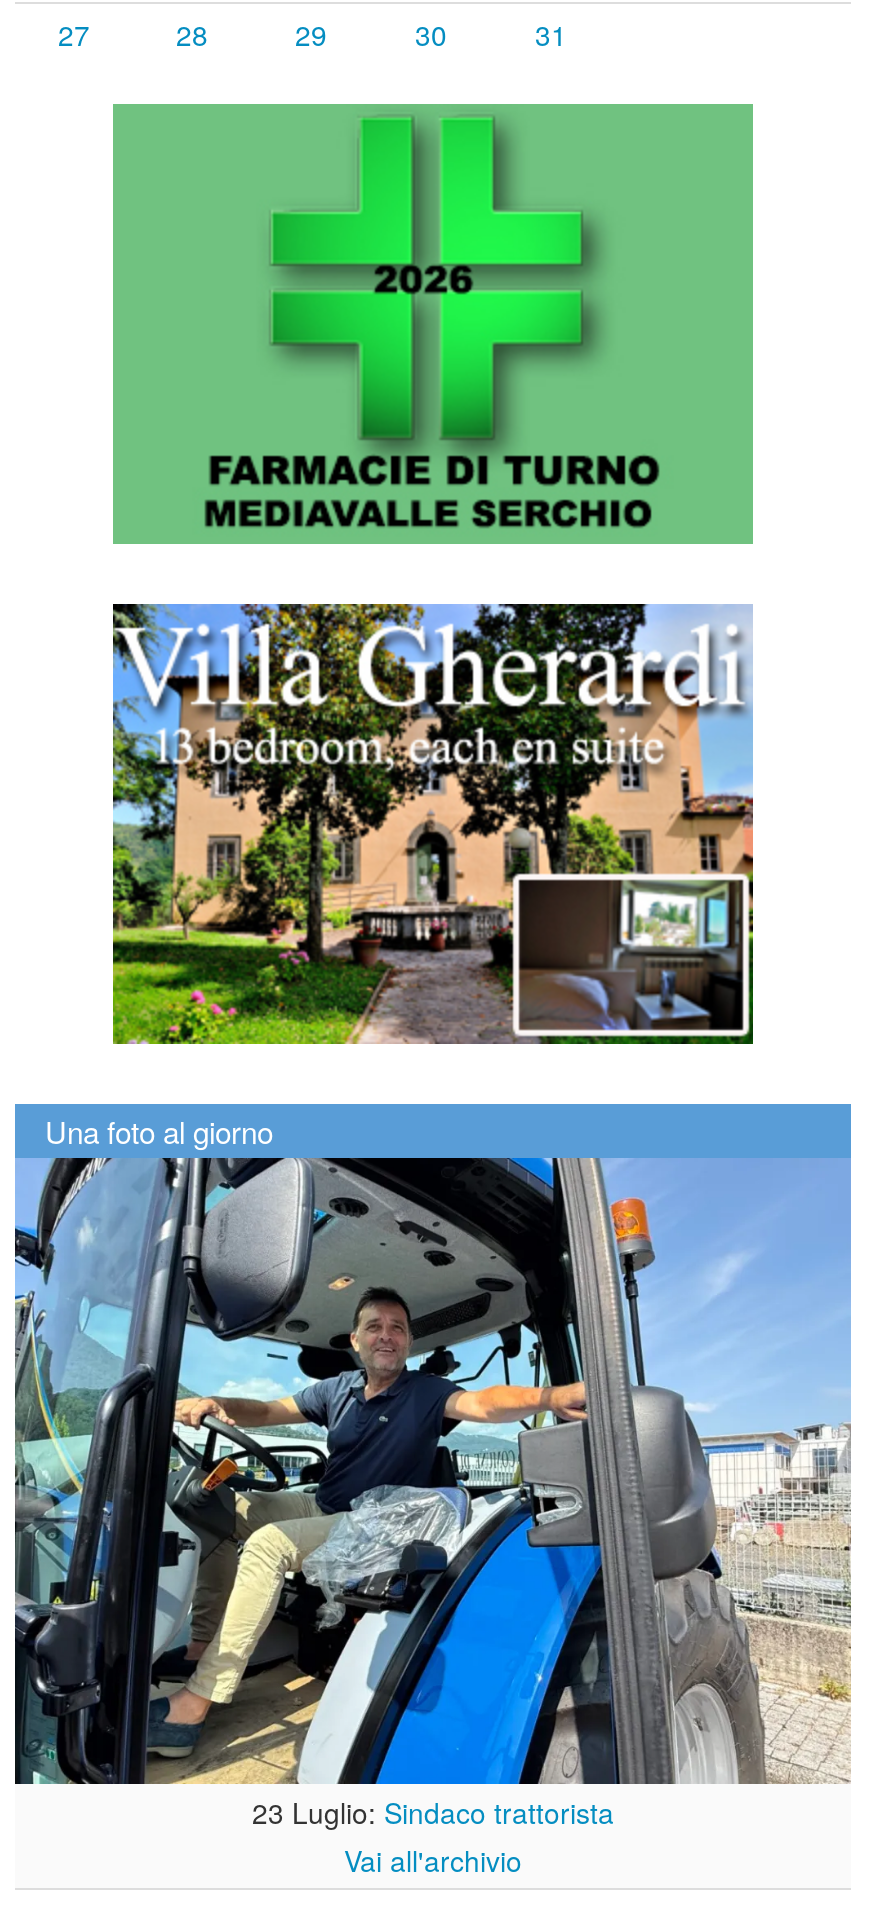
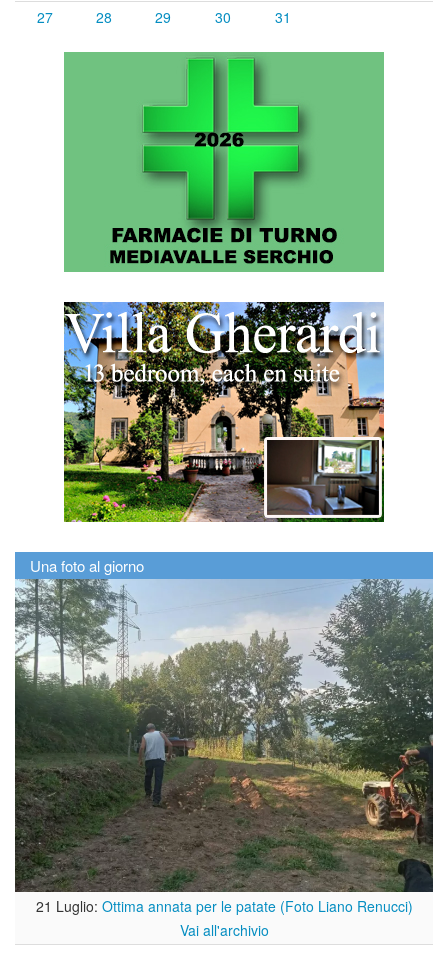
[15,1156,851,1832] [image] | 23 Luglio: Sindaco trattorista -> [14,578,434,916] [image] | 21 Luglio: Ottima annata per le patate (Foto Liano Renucci)

